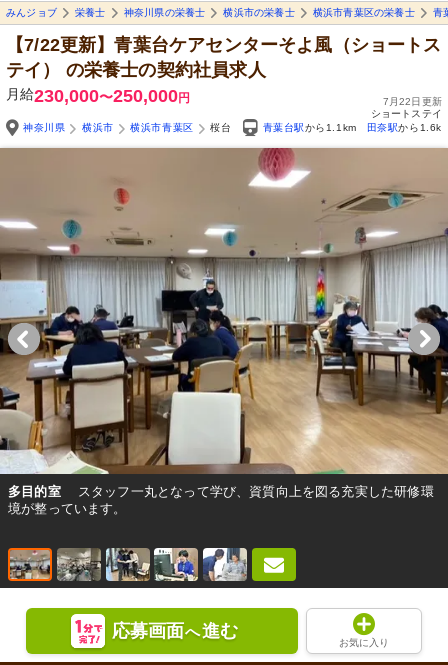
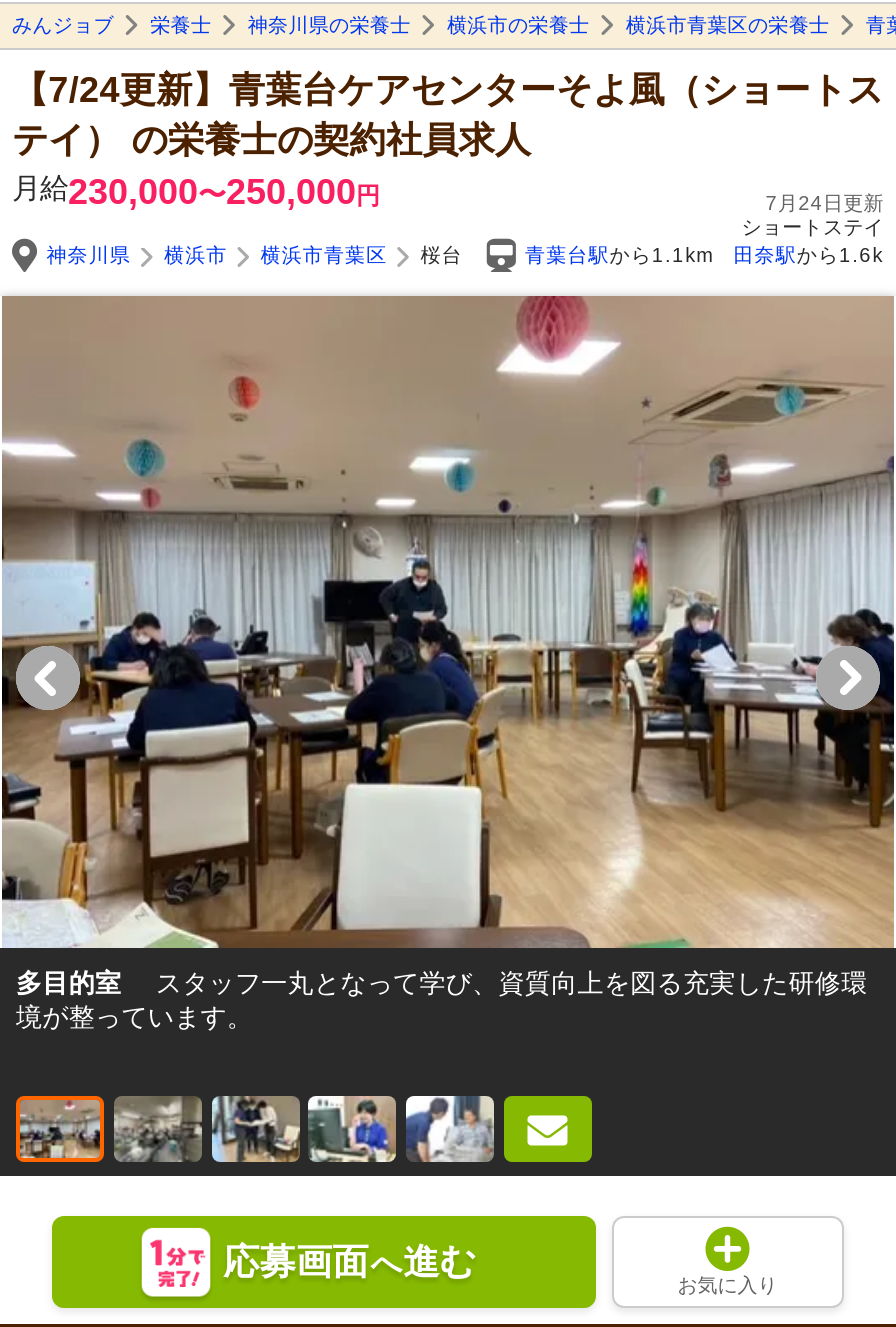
[6,35,442,55] 【7/22更新】青葉台ケアセンターそよ風（ショートス -> [12,70,883,110] 【7/24更新】青葉台ケアセンターそよ風（ショートス
[383,96,442,107] 7月22日更新 -> [765,192,884,214] 7月24日更新

